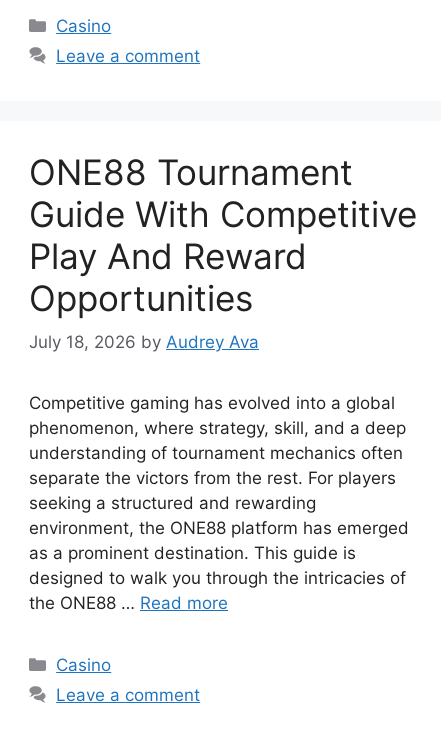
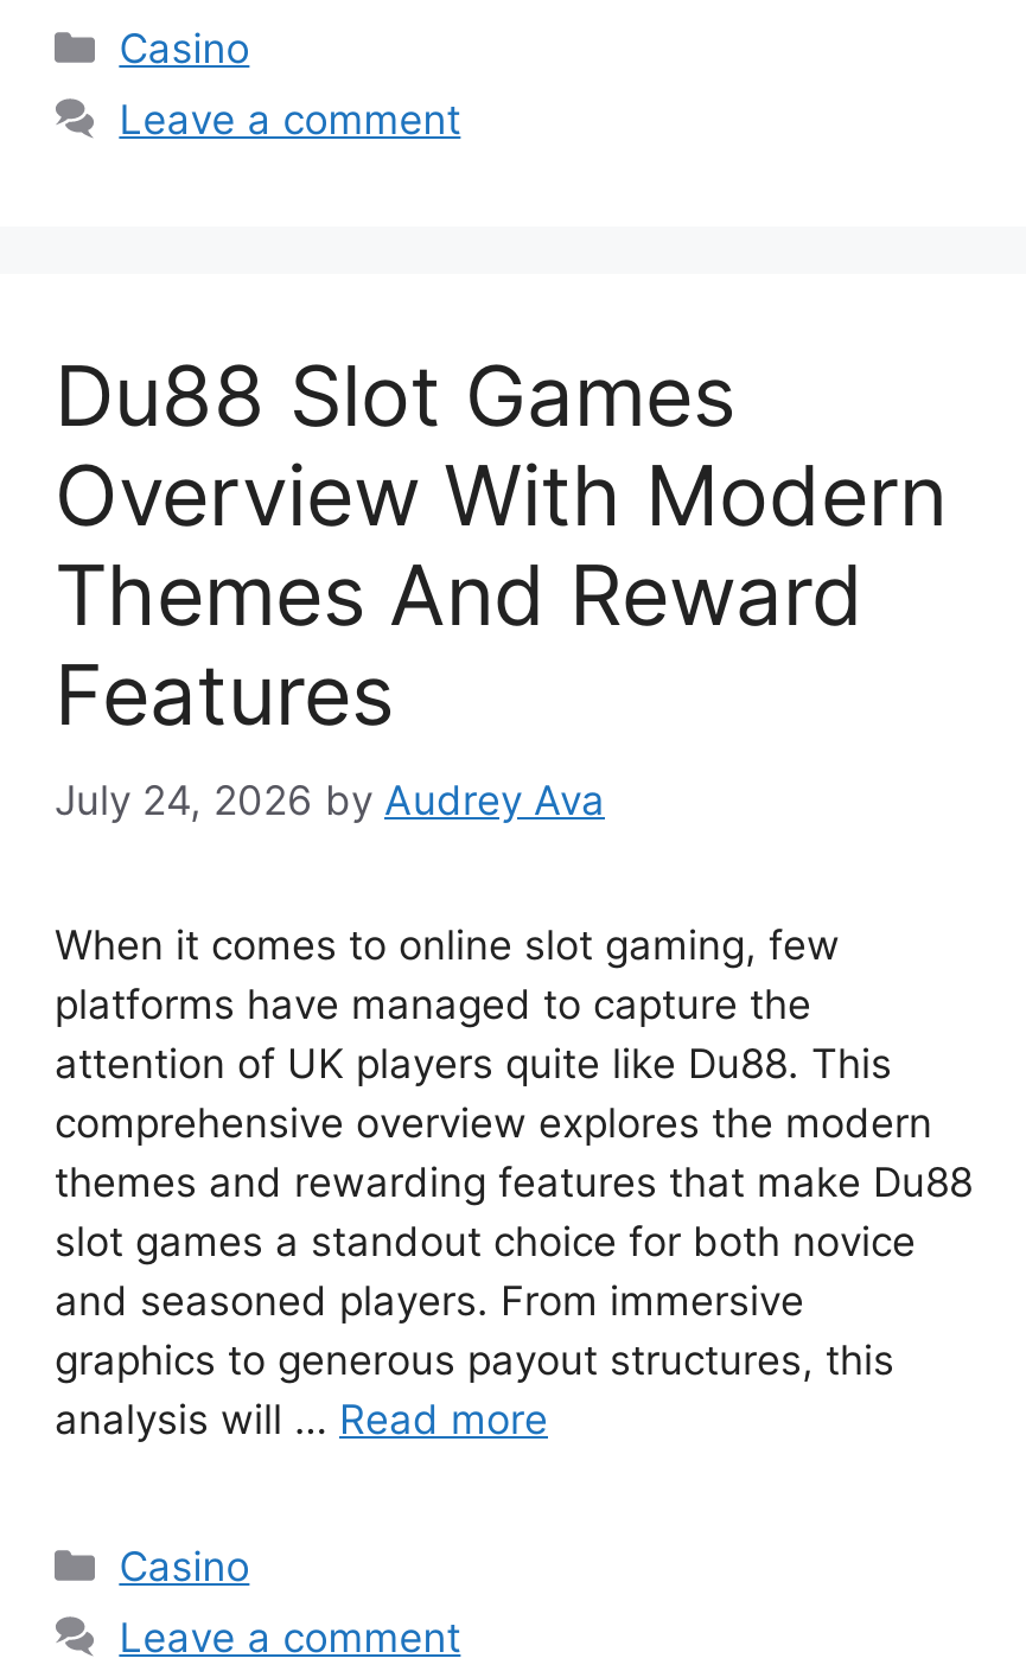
[29,150,417,352] ONE88 Tournament | Guide With Competitive | Play And Reward | Opportunities | July 18, 2026 by Audrey Ava -> [55,345,947,823] Du88 Slot Games | Overview With Modern | Themes And Reward | Features | July 24, 2026 by Audrey Ava
[29,393,409,613] Competitive gaming has evolved into a global | phenomenon, where strategy, skill, and a deep | understanding of tournament mechanics often | separate the victors from the rest. For players | seeking a structured and rewarding | environment, the ONE88 platform has emerged | as a prominent destination. This guide is | designed to walk you through the intricacies of | the ONE88 … Read more -> [55,920,973,1442] When it comes to online slot gaming, few | platforms have managed to capture the | attention of UK players quite like Du88. This | comprehensive overview explores the modern | themes and rewarding features that make Du88 | slot games a standout choice for both novice | and seasoned players. From immersive | graphics to generous payout structures, this | analysis will … Read more

